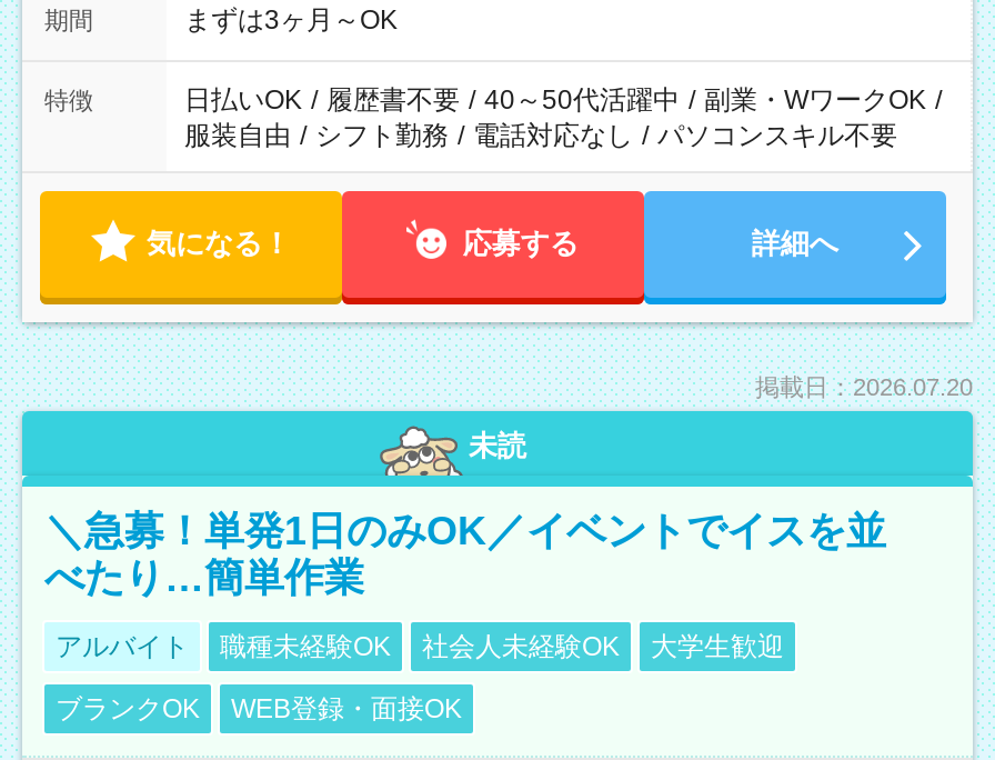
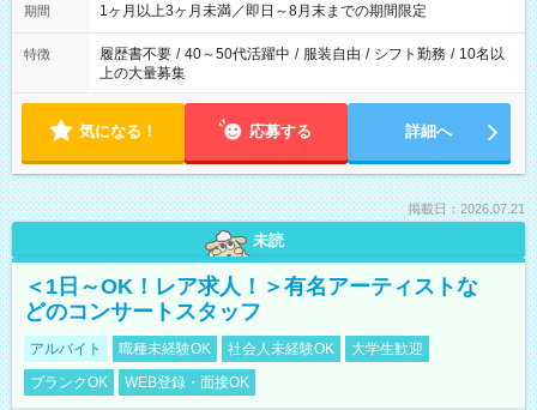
[184,4,398,36] まずは3ヶ月～OK -> [99,2,427,19] 1ヶ月以上3ヶ月未満／即日～8月末までの期間限定
[184,84,942,151] 日払いOK / 履歴書不要 / 40～50代活躍中 / 副業・WワークOK / | 服装自由 / シフト勤務 / 電話対応なし / パソコンスキル不要 -> [99,46,505,82] 履歴書不要 / 40～50代活躍中 / 服装自由 / シフト勤務 / 10名以 | 上の大量募集
[755,373,973,400] 掲載日：2026.07.20 -> [408,201,525,216] 掲載日：2026.07.21
[44,509,886,600] ＼急募！単発1日のみOK／イベントでイスを並 | べたり…簡単作業 -> [24,275,478,324] ＜1日～OK！レア求人！＞有名アーティストな | どのコンサートスタッフ

